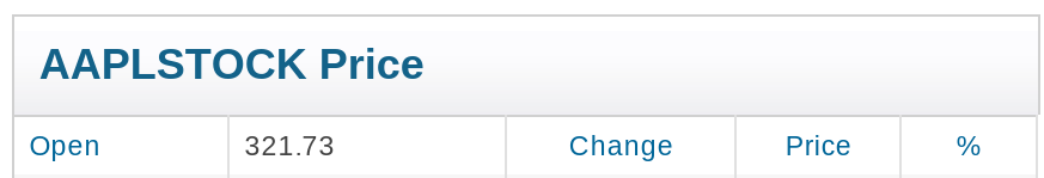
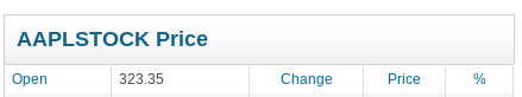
[244,130,335,161] 321.73 -> [119,71,164,87] 323.35

